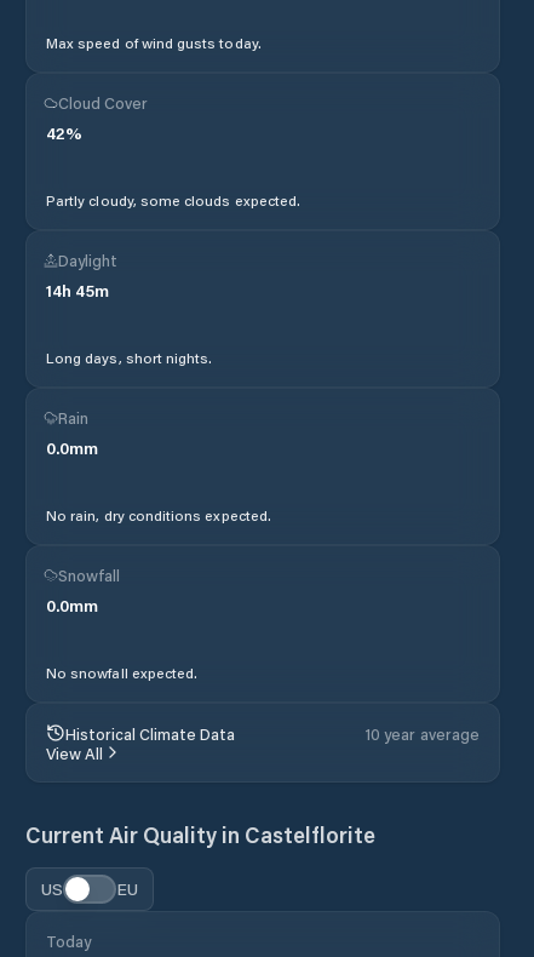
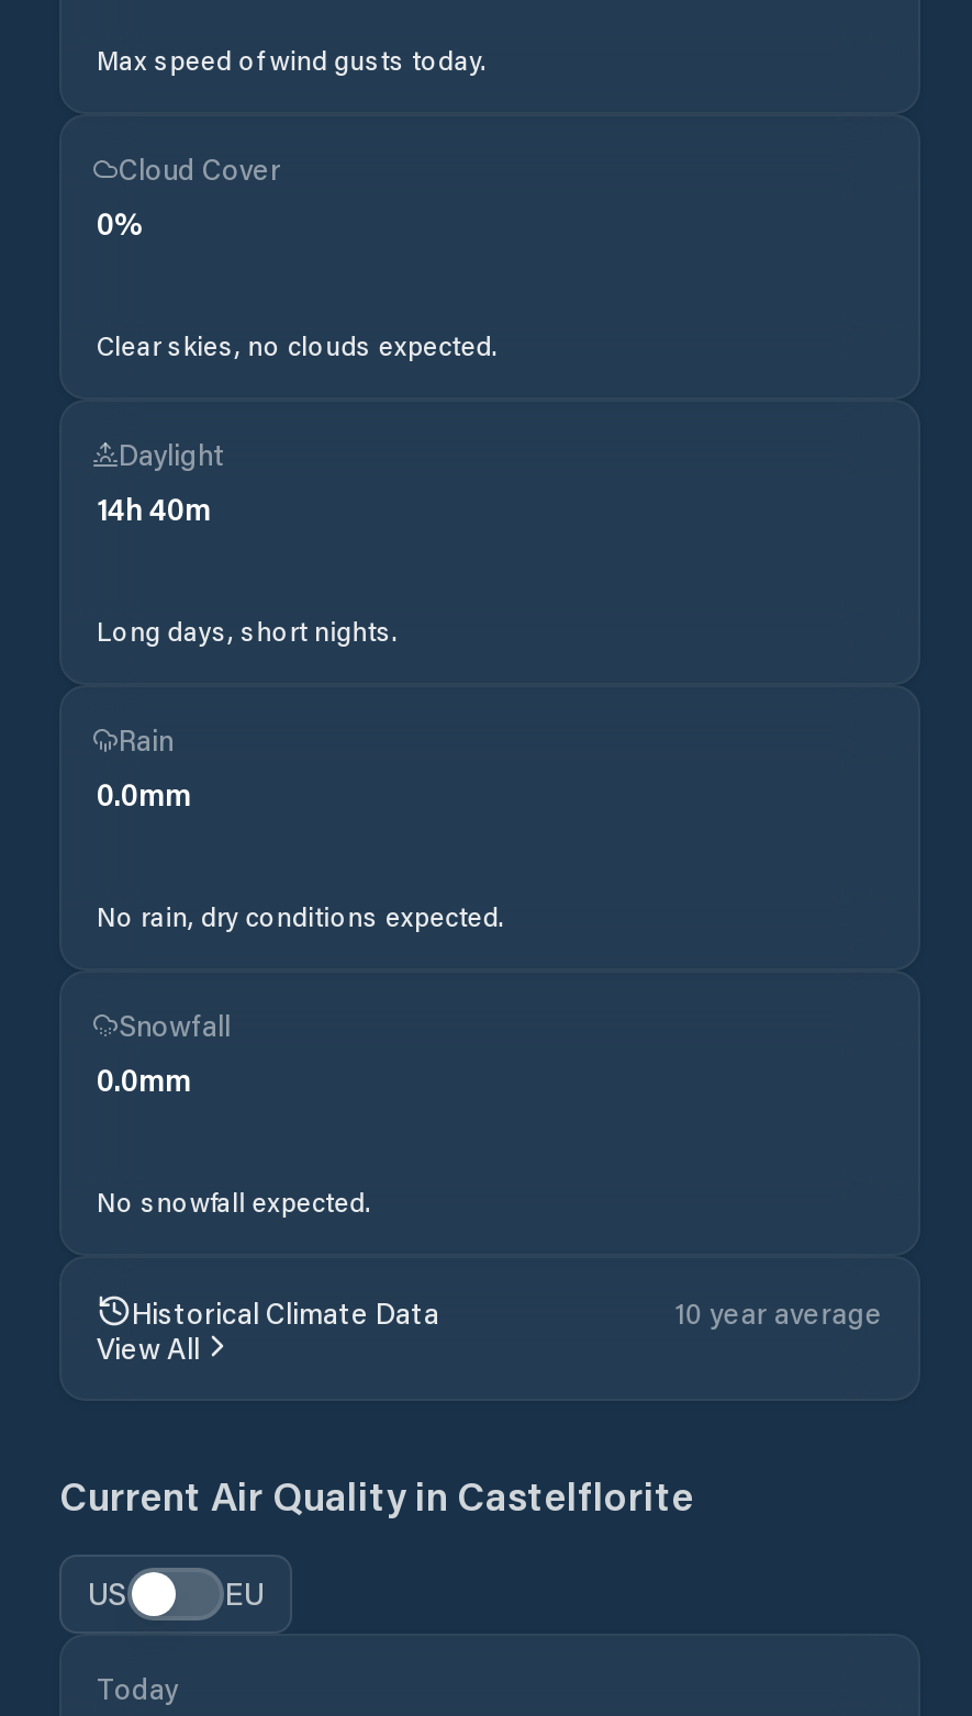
[46,121,82,144] 42% -> [97,202,145,244] 0%
[46,190,301,210] Partly cloudy, some clouds expected. -> [97,327,498,362] Clear skies, no clouds expected.
[46,279,109,302] 14h 45m -> [97,487,211,529] 14h 40m

